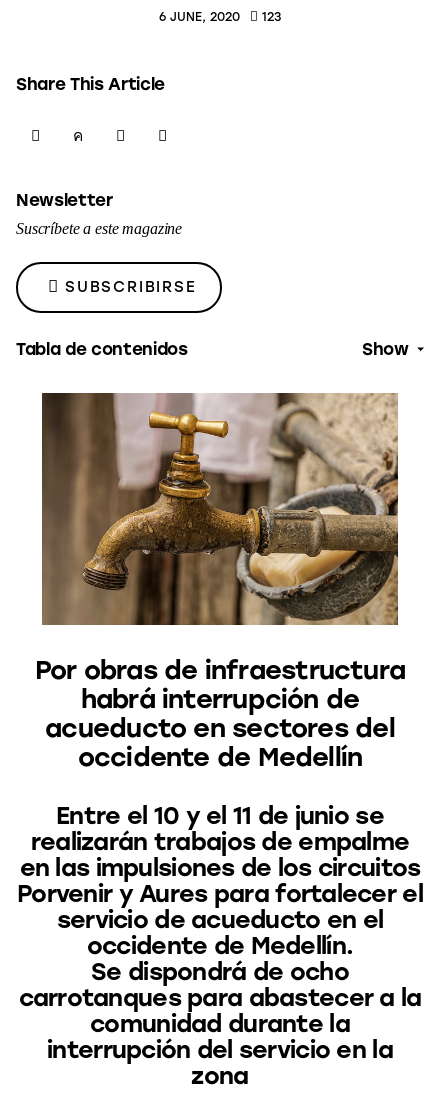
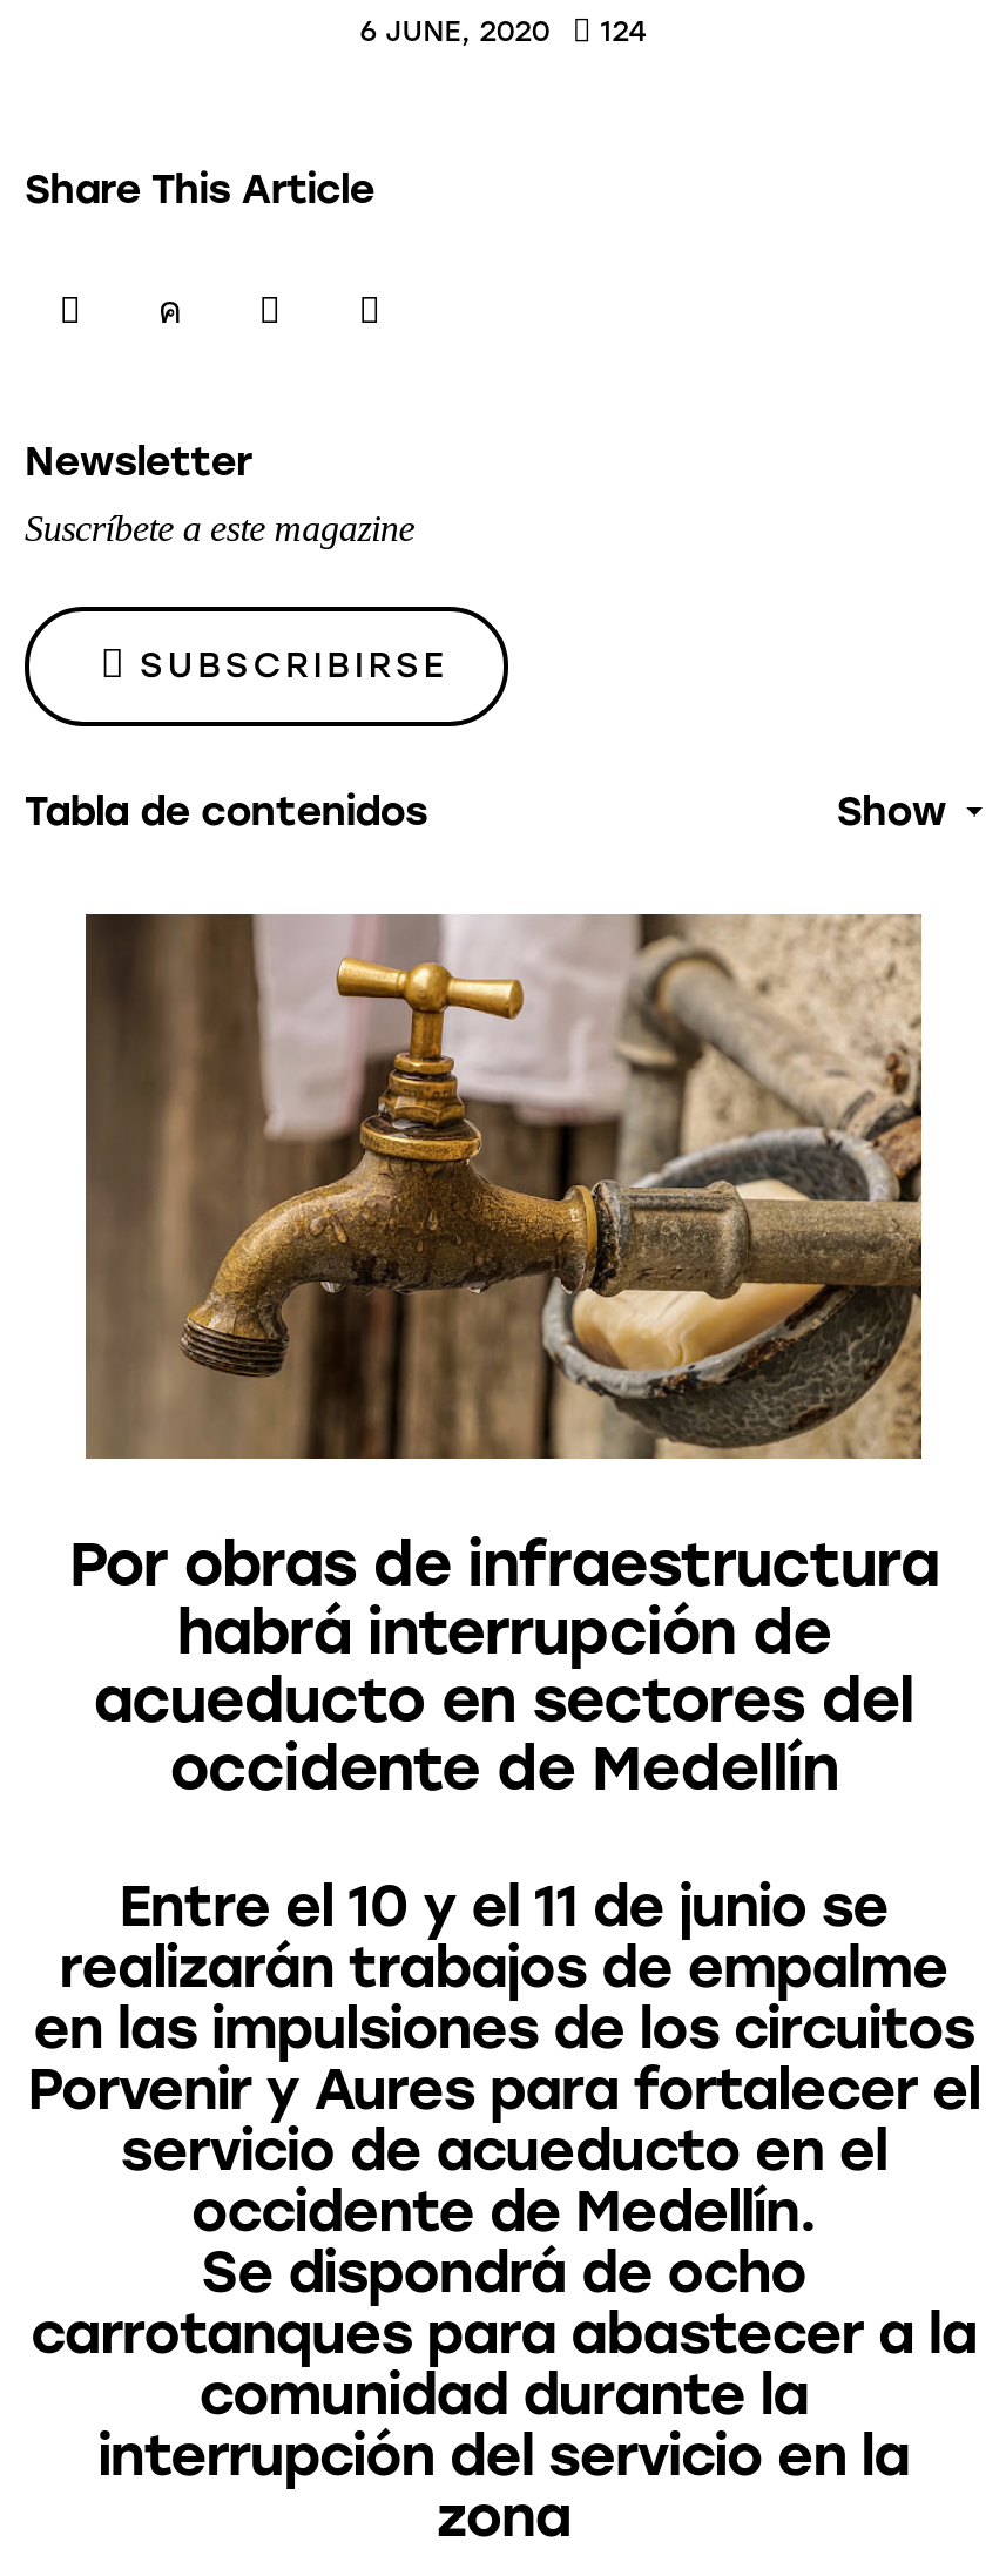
[159,9,281,23] 6 JUNE, 2020 123 -> [360,14,648,47] 6 JUNE, 2020 124

